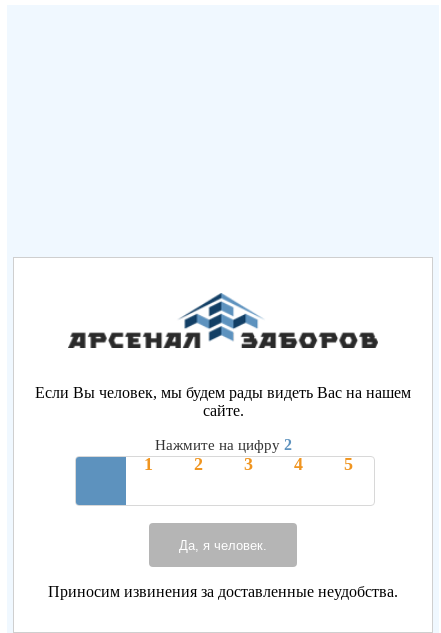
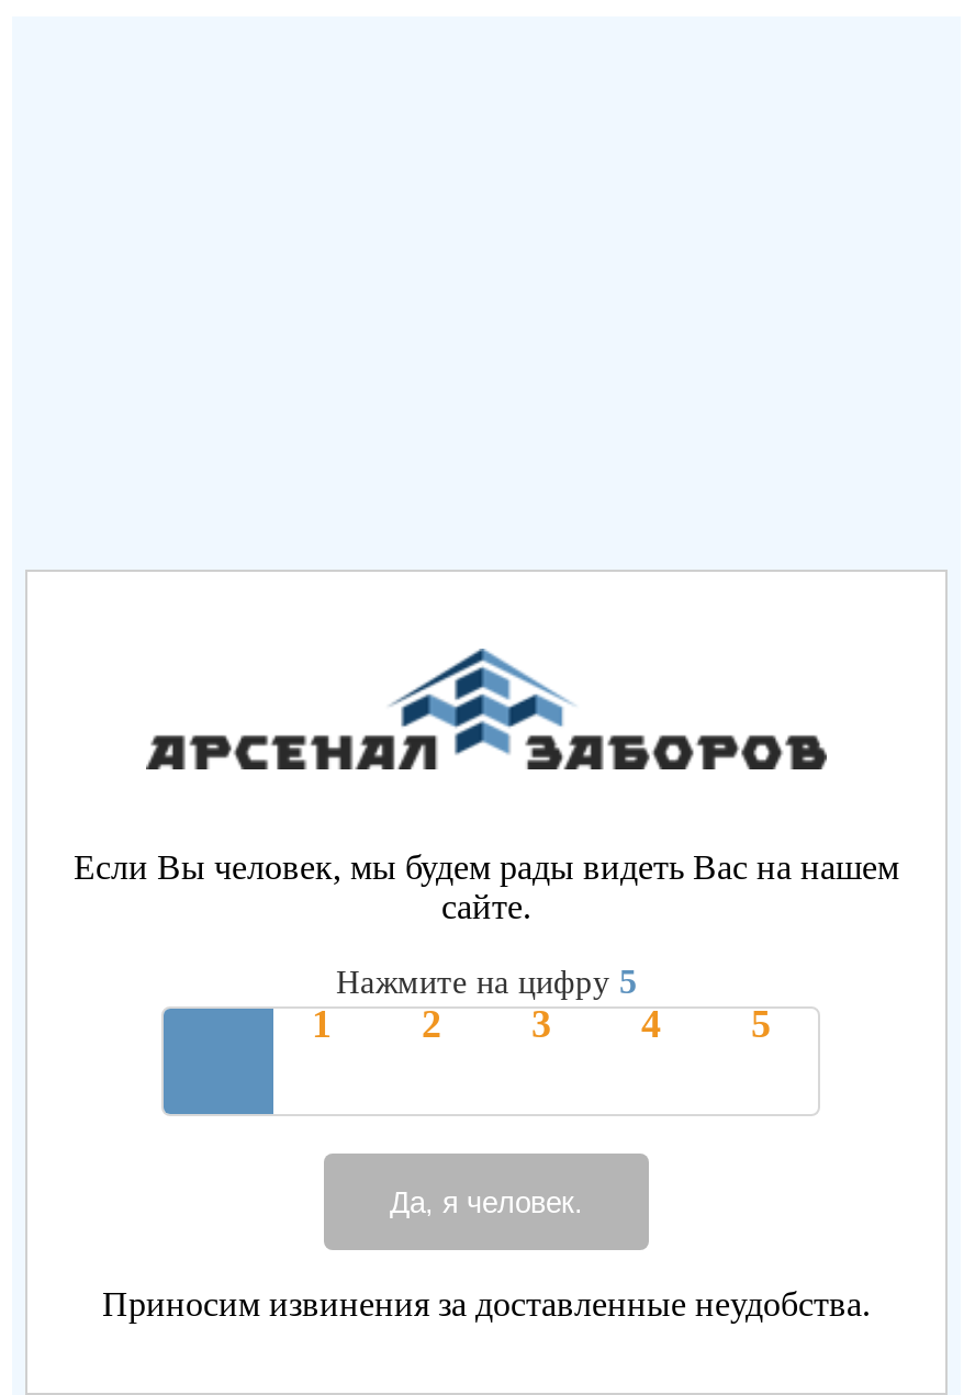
[154,436,291,453] Нажмите на цифру 2 -> [336,963,637,1000] Нажмите на цифру 5

